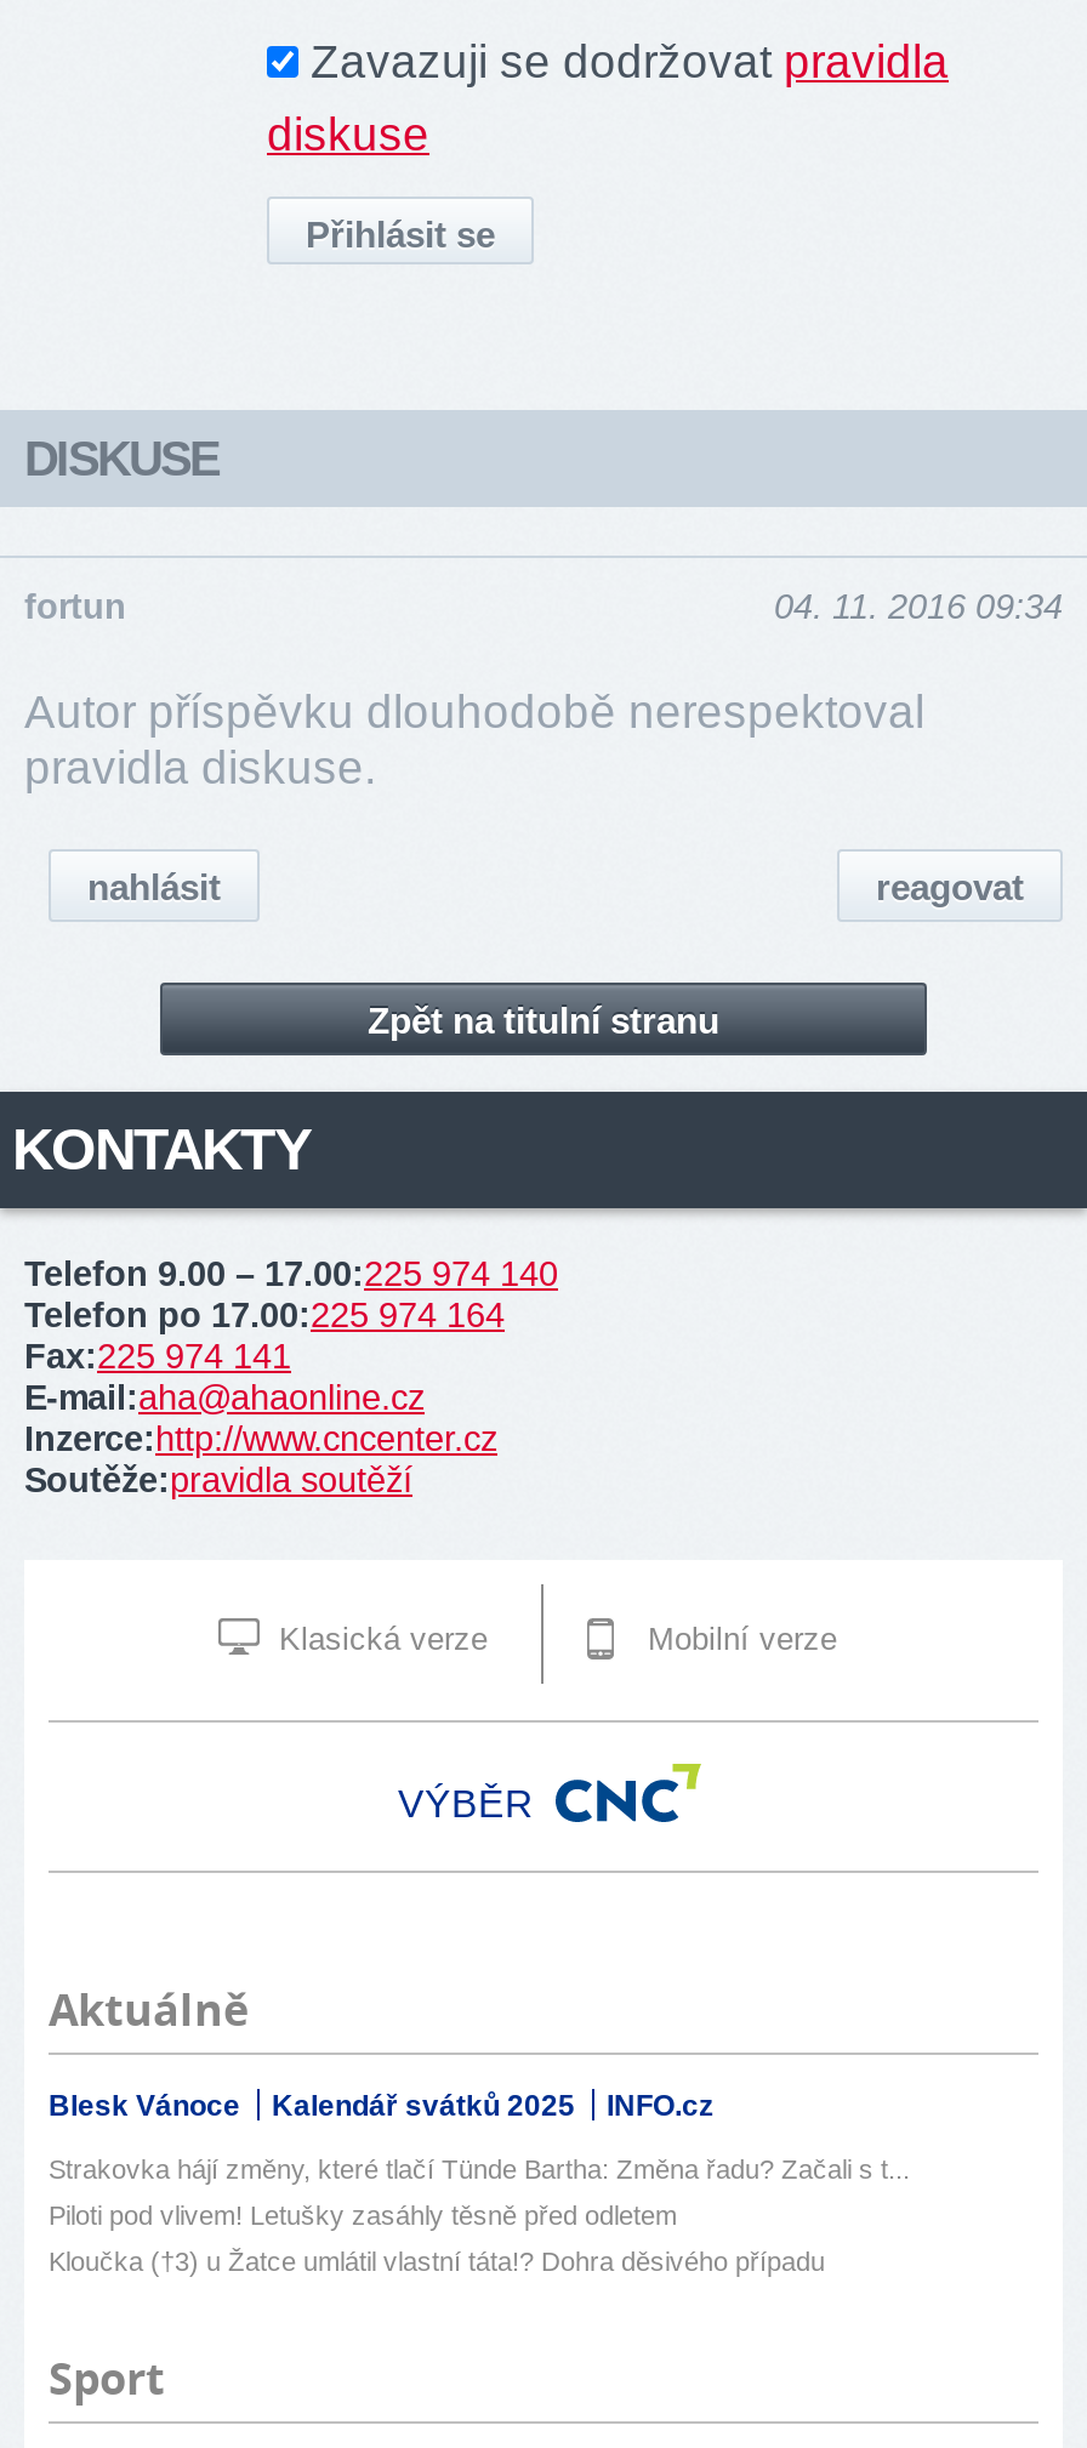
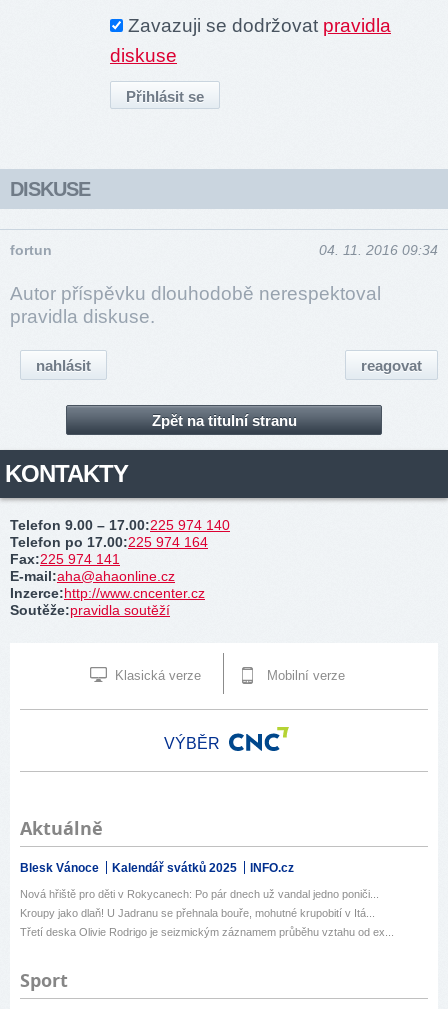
[49,2155,910,2184] Strakovka hájí změny, které tlačí Tünde Bartha: Změna řadu? Začali s t... -> [20,888,379,900] Nová hřiště pro děti v Rokycanech: Po pár dnech už vandal jedno poniči...
[49,2201,677,2230] Piloti pod vlivem! Letušky zasáhly těsně před odletem -> [20,907,375,919] Kroupy jako dlaň! U Jadranu se přehnala bouře, mohutné krupobití v Itá...
[49,2247,825,2276] Kloučka (†3) u Žatce umlátil vlastní táta!? Dohra děsivého případu -> [20,926,394,938] Třetí deska Olivie Rodrigo je seizmickým záznamem průběhu vztahu od ex...

